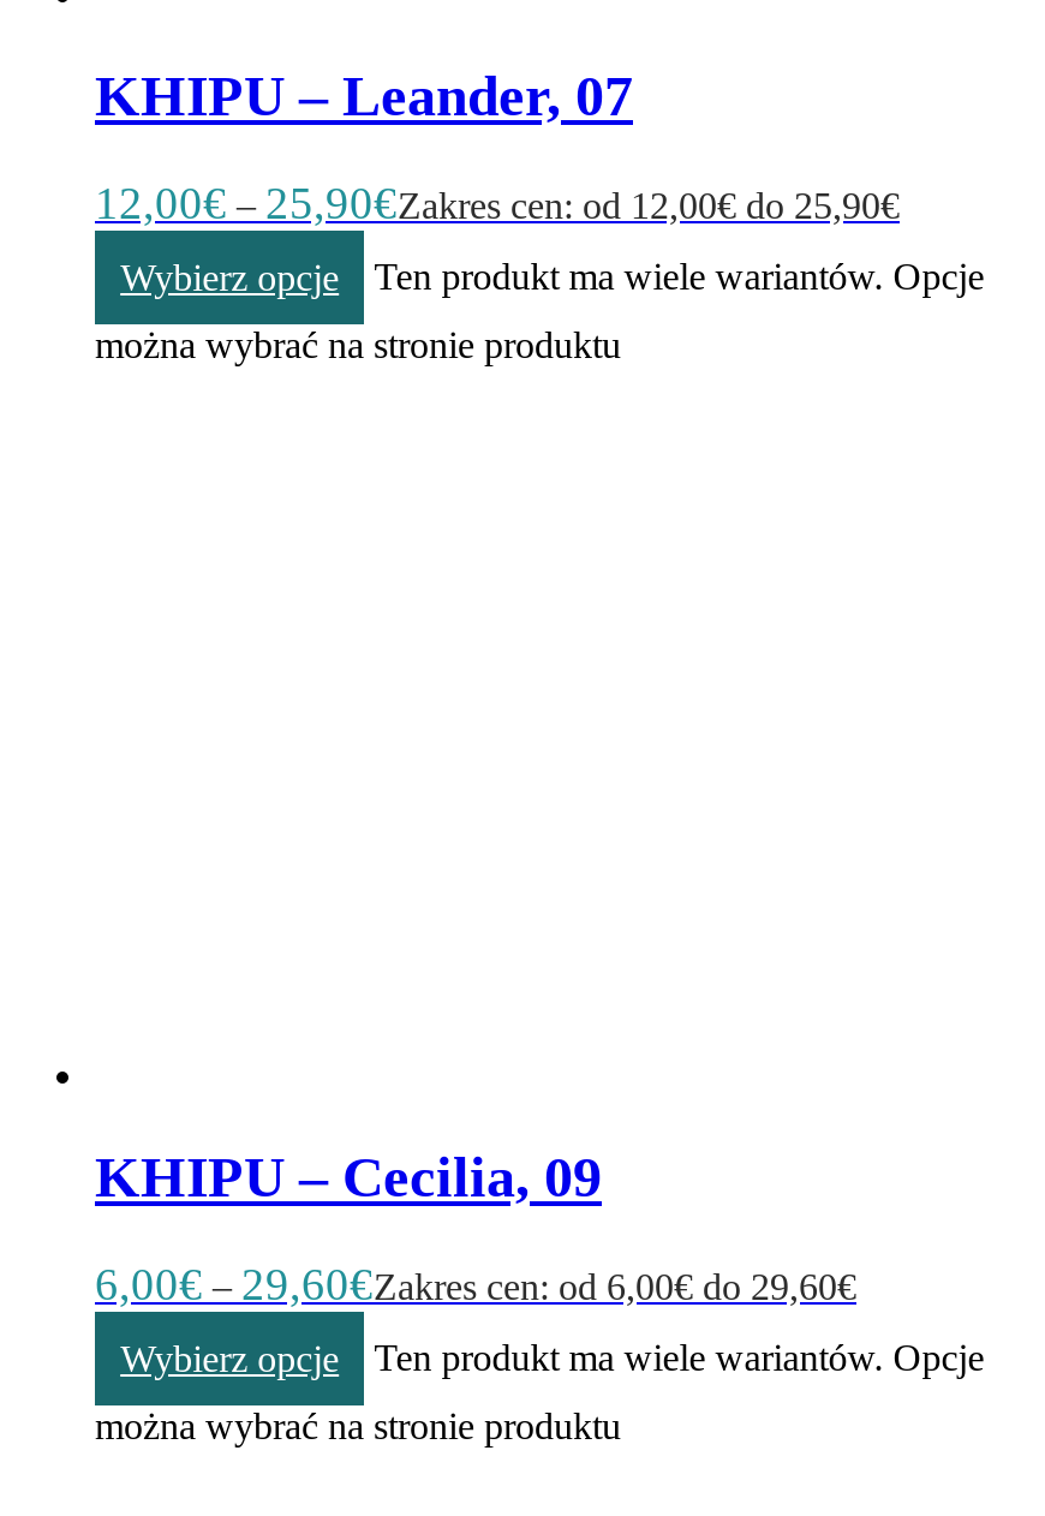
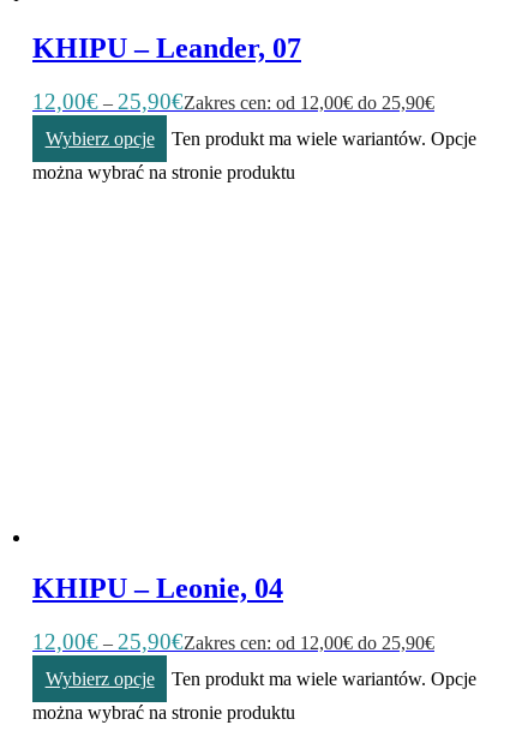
[95,1146,602,1209] KHIPU – Cecilia, 09 -> [32,573,283,604] KHIPU – Leonie, 04
[95,1259,856,1309] 6,00€ – 29,60€Zakres cen: od 6,00€ do 29,60€ -> [32,629,434,654] 12,00€ – 25,90€Zakres cen: od 12,00€ do 25,90€

